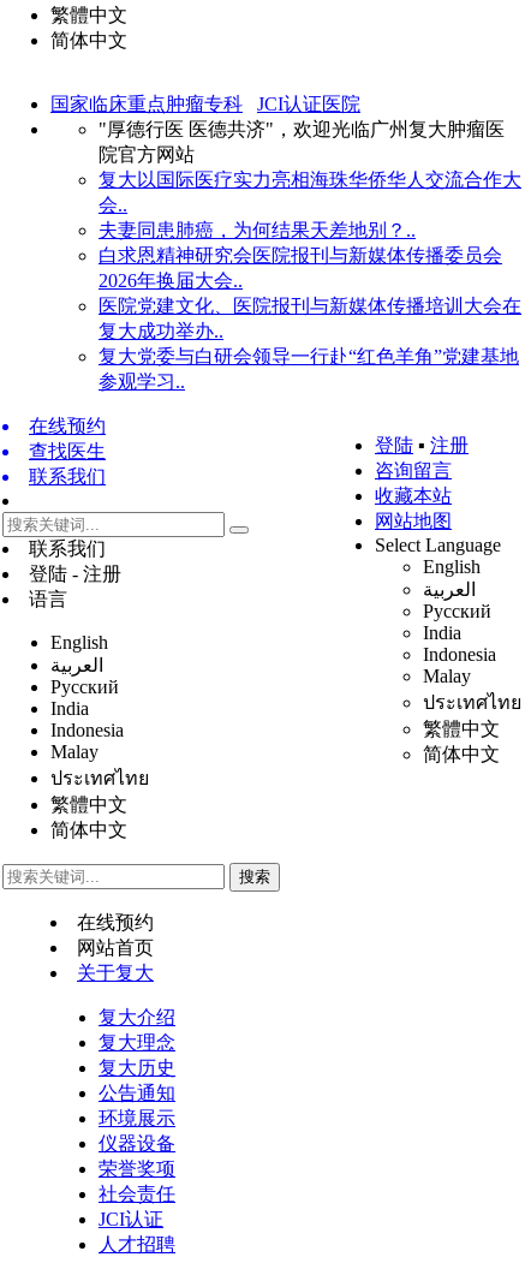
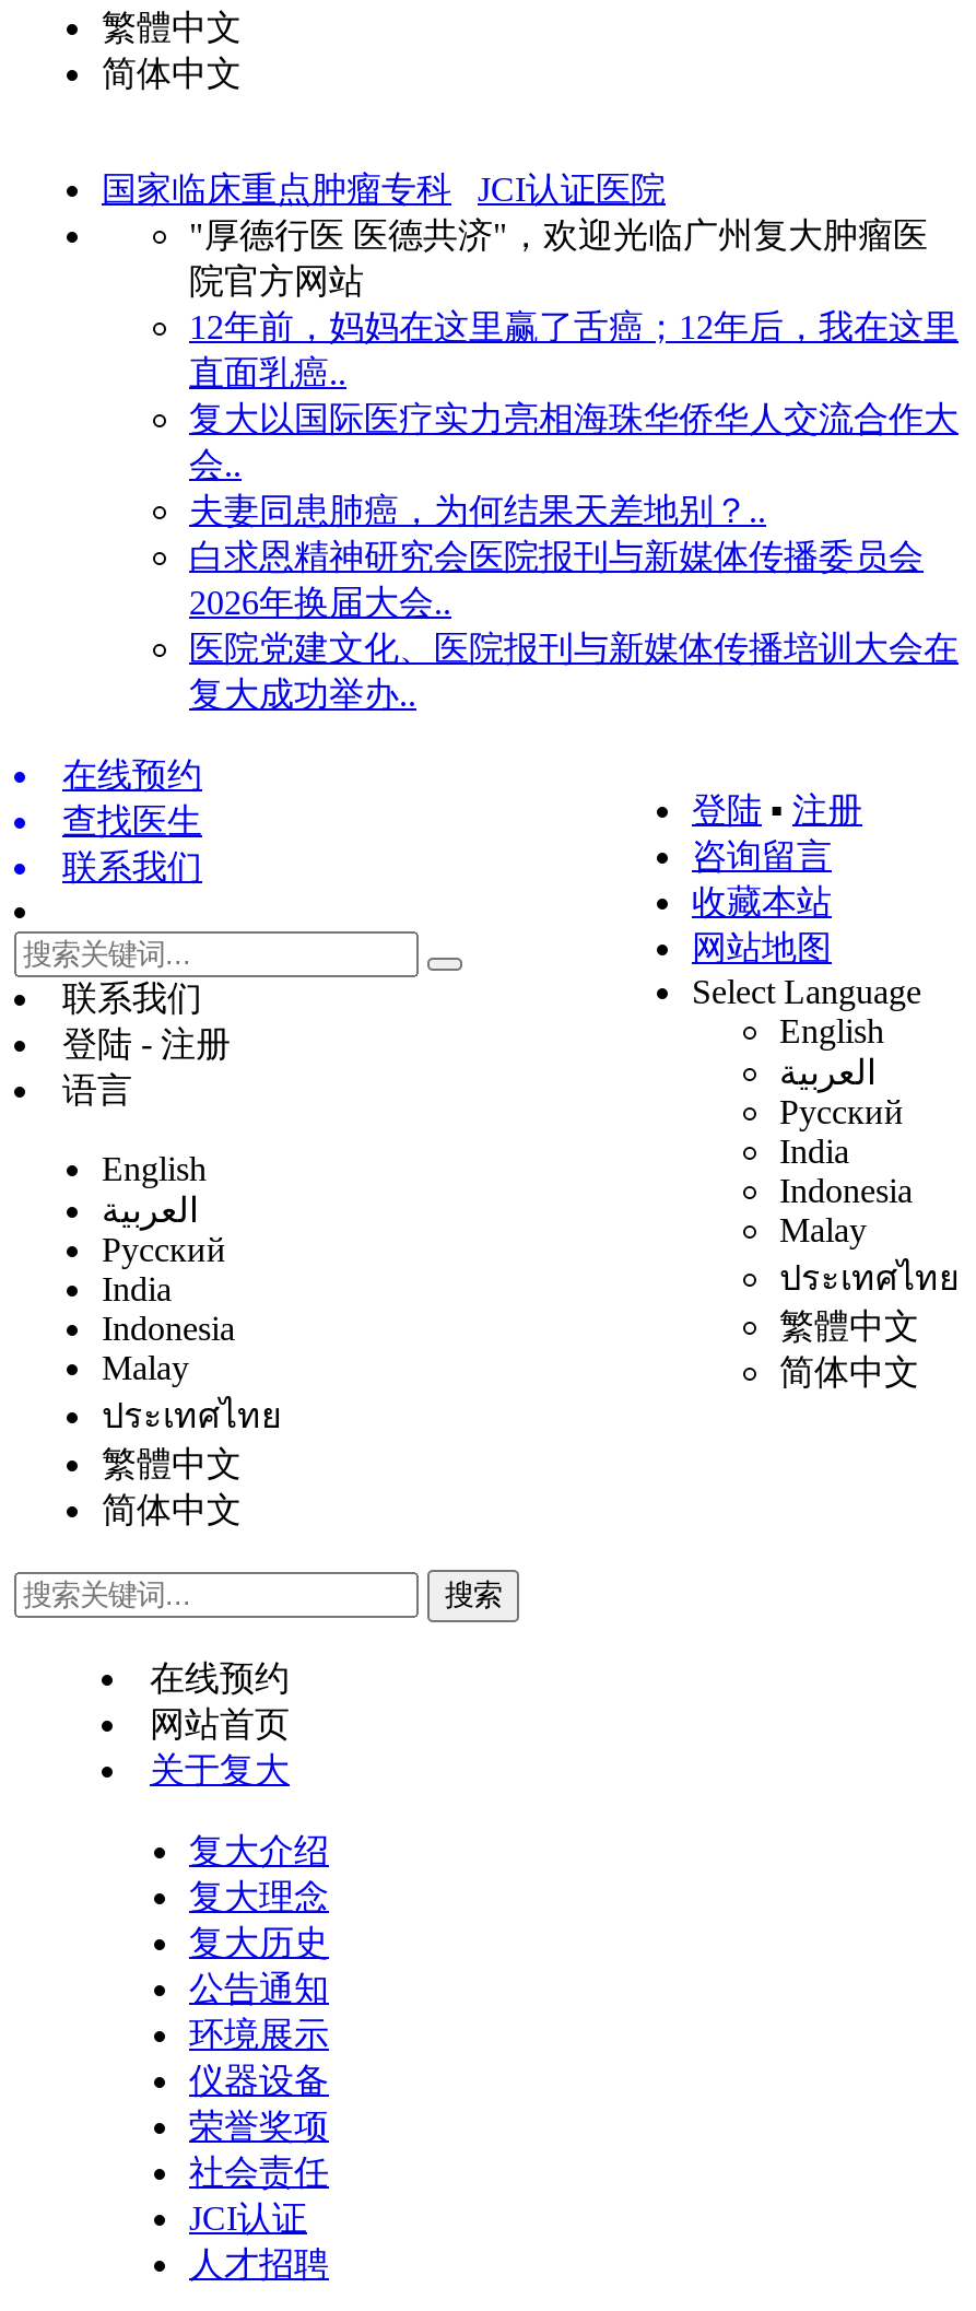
none -> [189,308,959,391] 12年前，妈妈在这里赢了舌癌；12年后，我在这里 | 直面乳癌..
moved [99,169,521,316] -> [189,400,959,667]: 复大以国际医疗实力亮相海珠华侨华人交流合作大 | 会.. | 白求恩精神研究会医院报刊与新媒体传播委员会 | 2026年换届大会.. | 医院党建文化、医院报刊与新媒体传播培训大会在
[99,346,519,392] 复大党委与白研会领导一行赴“红色羊角”党建基地 | 参观学习.. -> none

